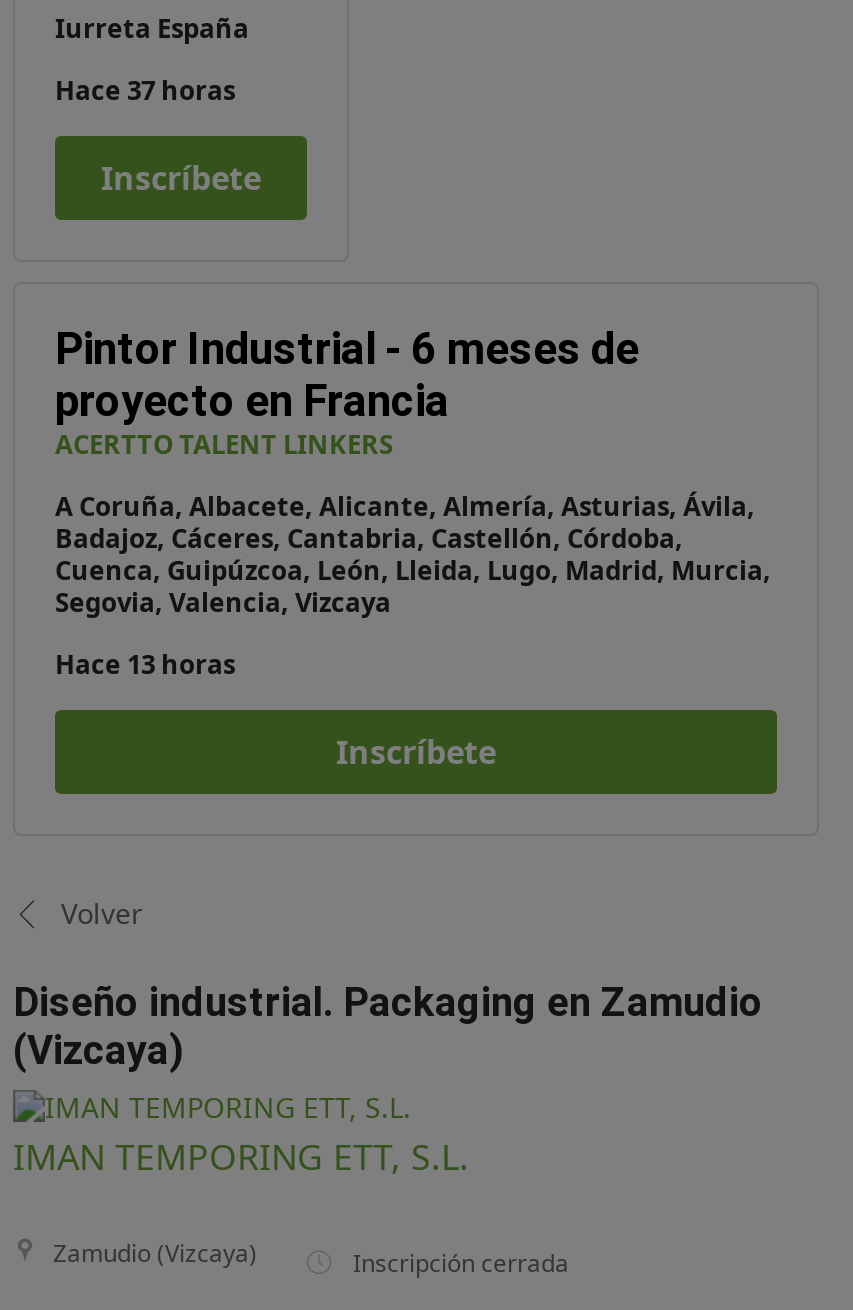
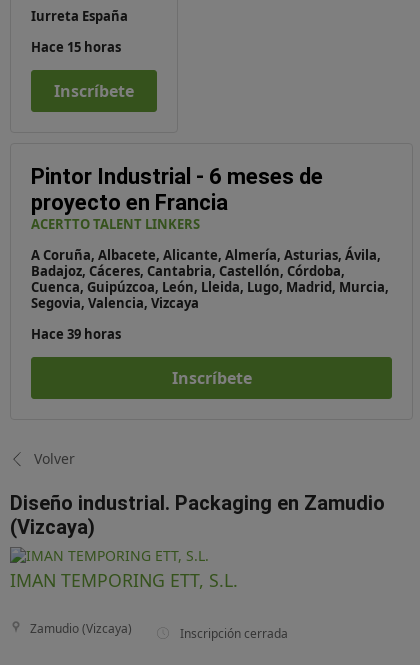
[55,72,235,108] Hace 37 horas -> [31,38,121,56] Hace 15 horas
[55,646,235,682] Hace 13 horas -> [31,325,121,343] Hace 39 horas

